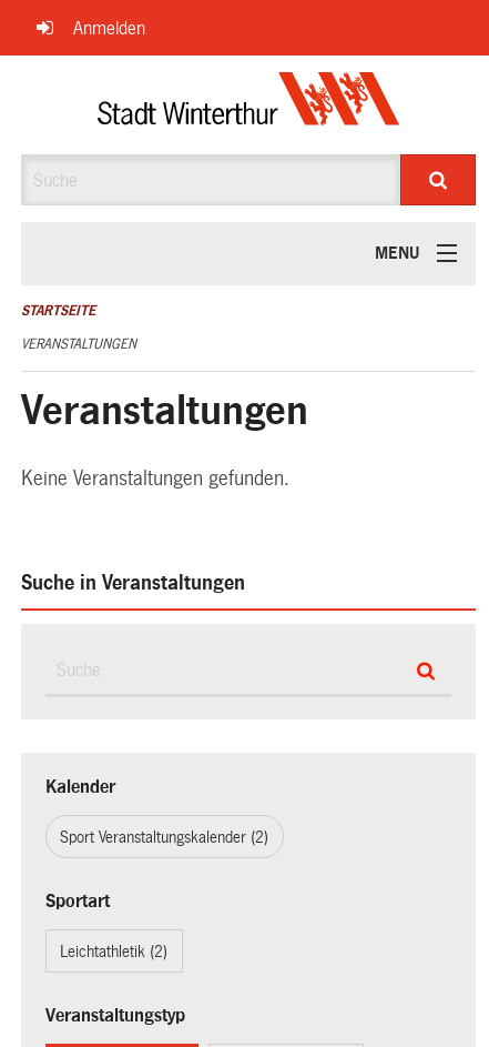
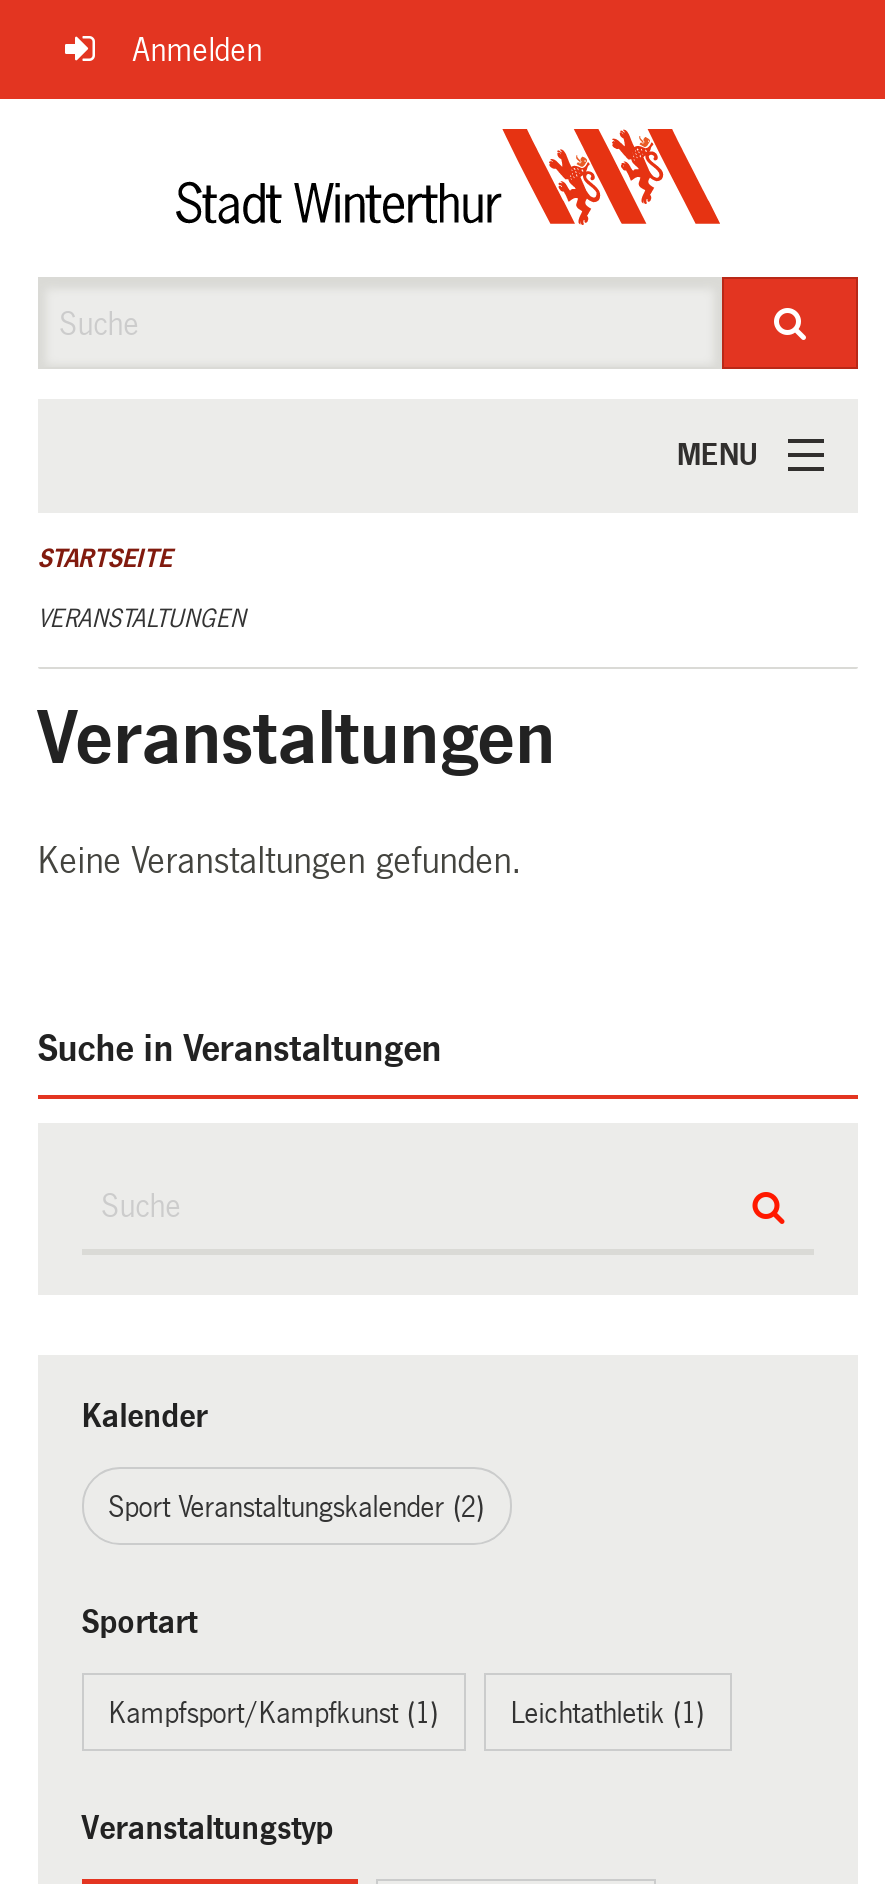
[60,942,168,960] Leichtathletik (2) -> [108,1696,704,1728] Kampfsport/Kampfkunst (1) | Leichtathletik (1)

